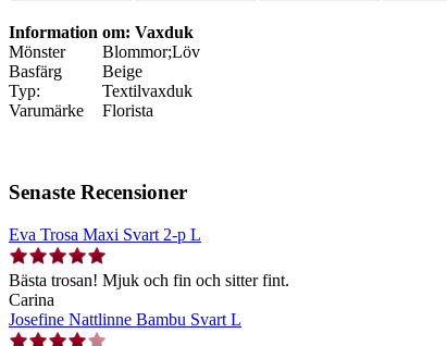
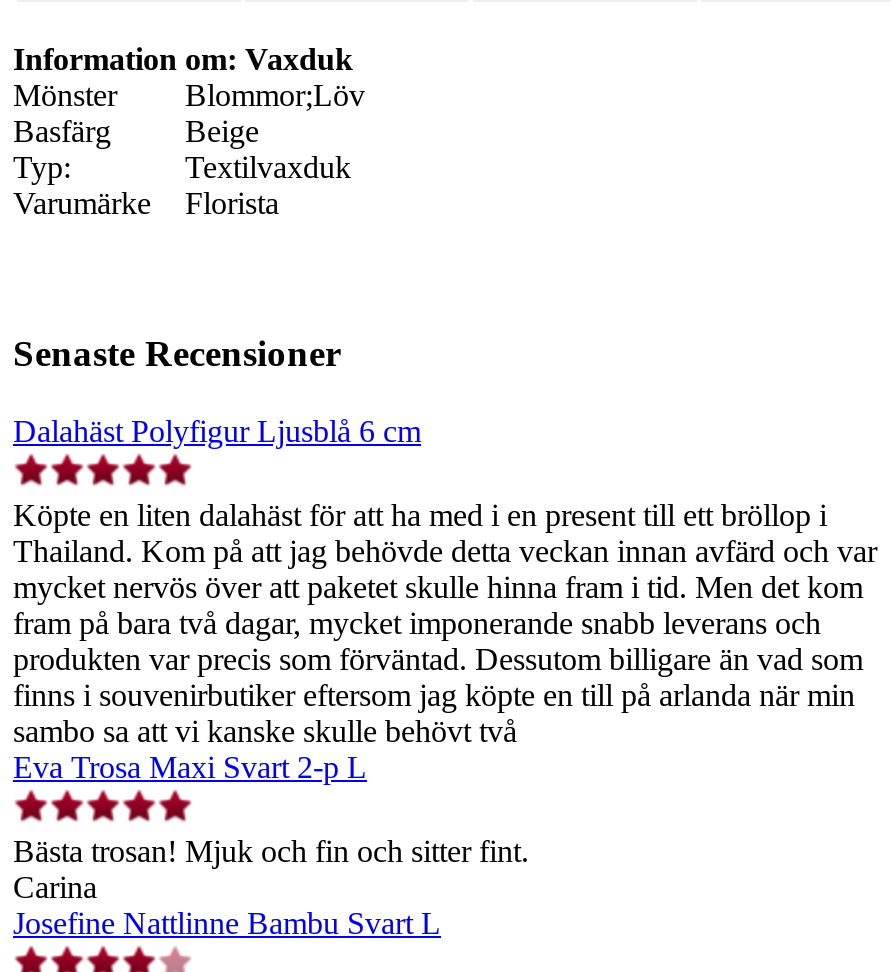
none -> [13,413,877,747] Dalahäst Polyfigur Ljusblå 6 cm | Köpte en liten dalahäst för att ha med i en present till ett bröllop i | Thailand. Kom på att jag behövde detta veckan innan avfärd och var | mycket nervös över att paketet skulle hinna fram i tid. Men det kom | fram på bara två dagar, mycket imponerande snabb leverans och | produkten var precis som förväntad. Dessutom billigare än vad som | finns i souvenirbutiker eftersom jag köpte en till på arlanda när min | sambo sa att vi kanske skulle behövt två

